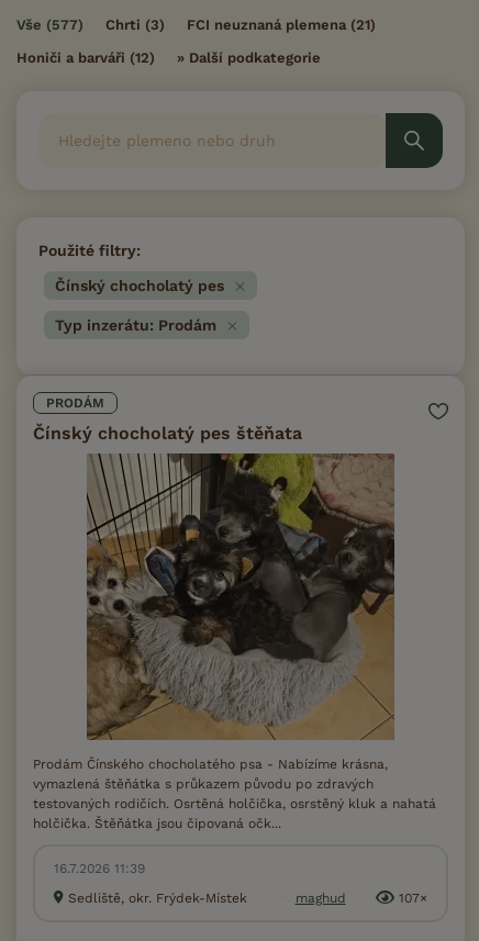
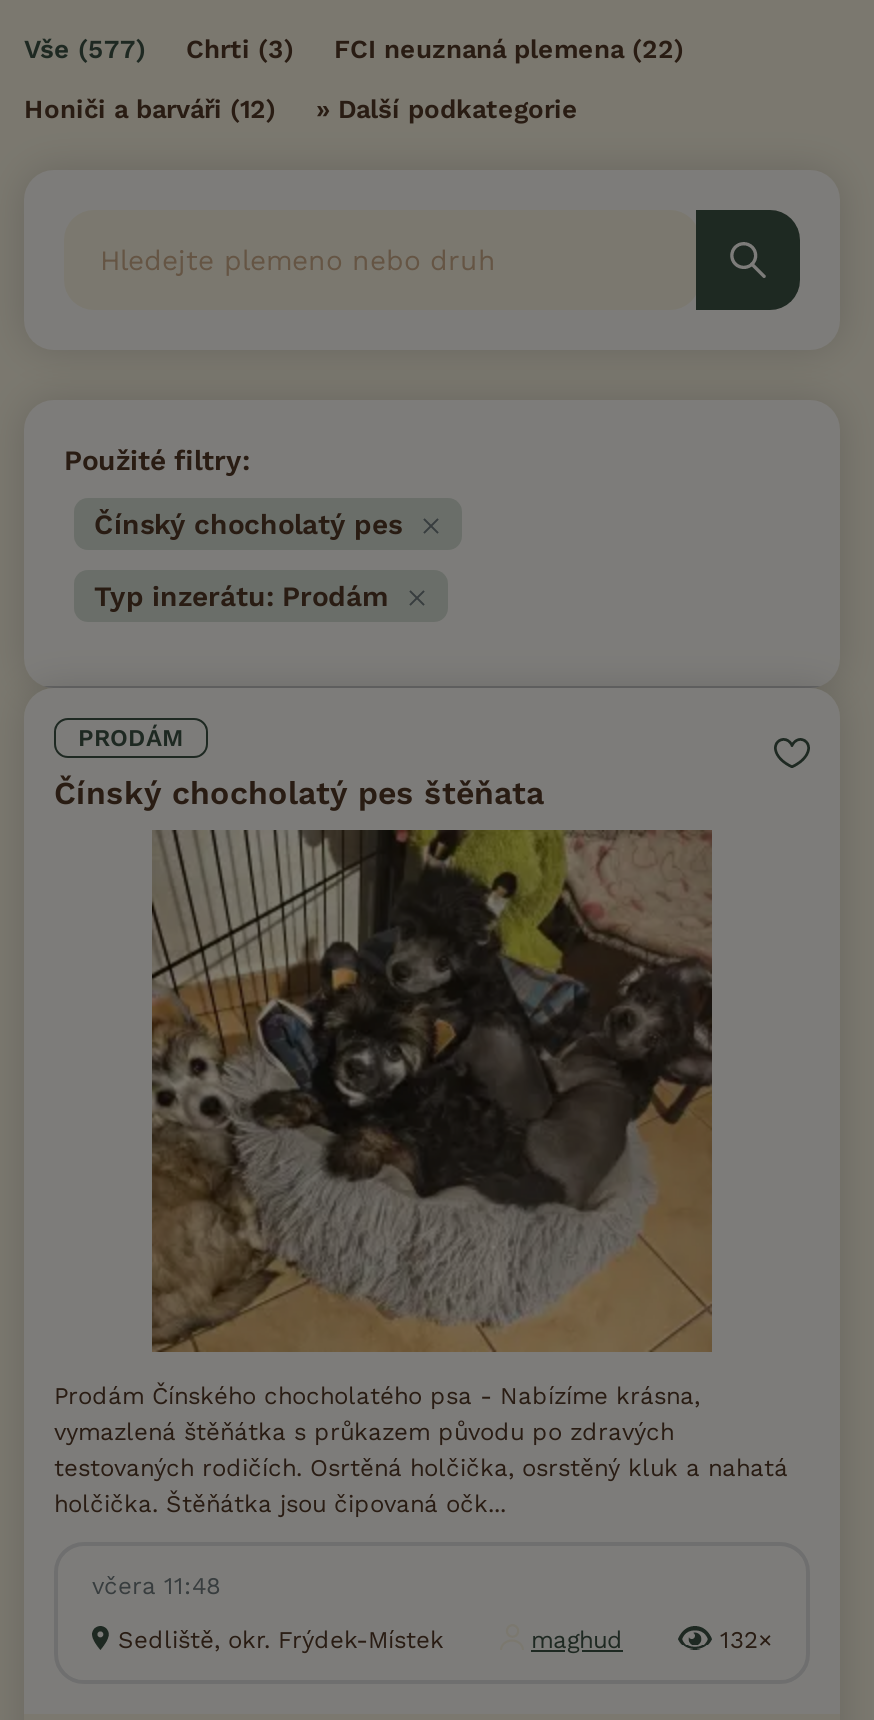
[187,16,376,33] FCI neuznaná plemena (21) -> [334,34,684,64] FCI neuznaná plemena (22)
[54,861,145,876] 16.7.2026 11:39 -> [92,1572,220,1600] včera 11:48
[394,890,427,906] 107× -> [712,1626,772,1654] 132×

